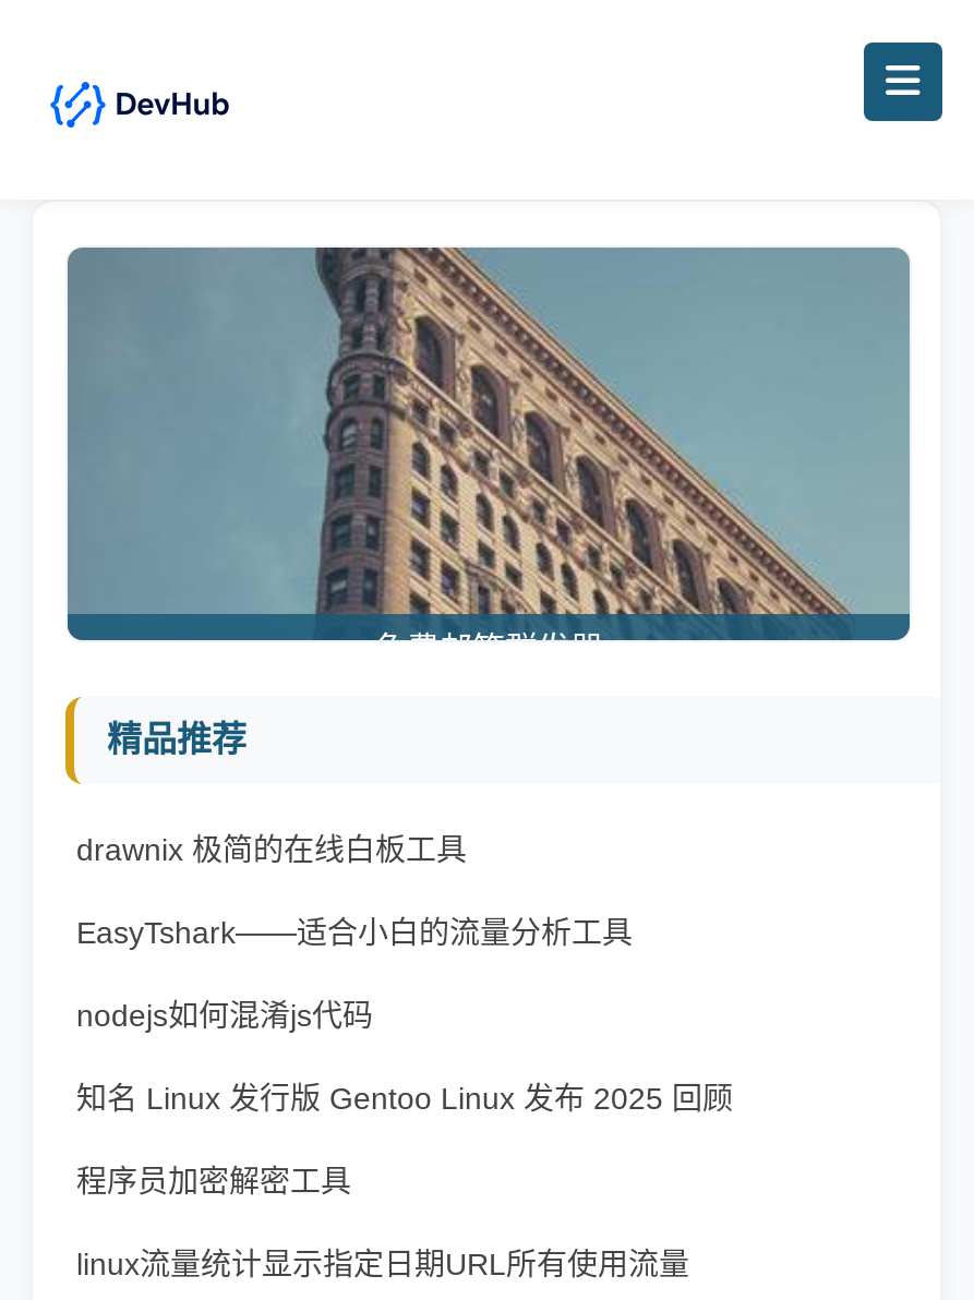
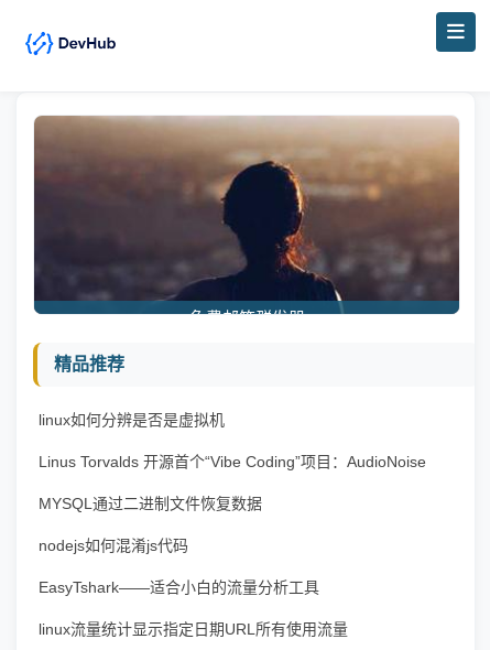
[65,245,912,638] [image] -> [33,116,460,311] [image]
[76,832,467,867] drawnix 极简的在线白板工具 -> [39,411,426,512] linux如何分辨是否是虚拟机 | Linus Torvalds 开源首个“Vibe Coding”项目：AudioNoise | MYSQL通过二进制文件恢复数据
moved [76,915,633,950] -> [39,578,319,596]: EasyTshark——适合小白的流量分析工具
moved [76,998,373,1033] -> [39,537,188,554]: nodejs如何混淆js代码
[76,1081,733,1199] 知名 Linux 发行版 Gentoo Linux 发布 2025 回顾 | 程序员加密解密工具 -> none

